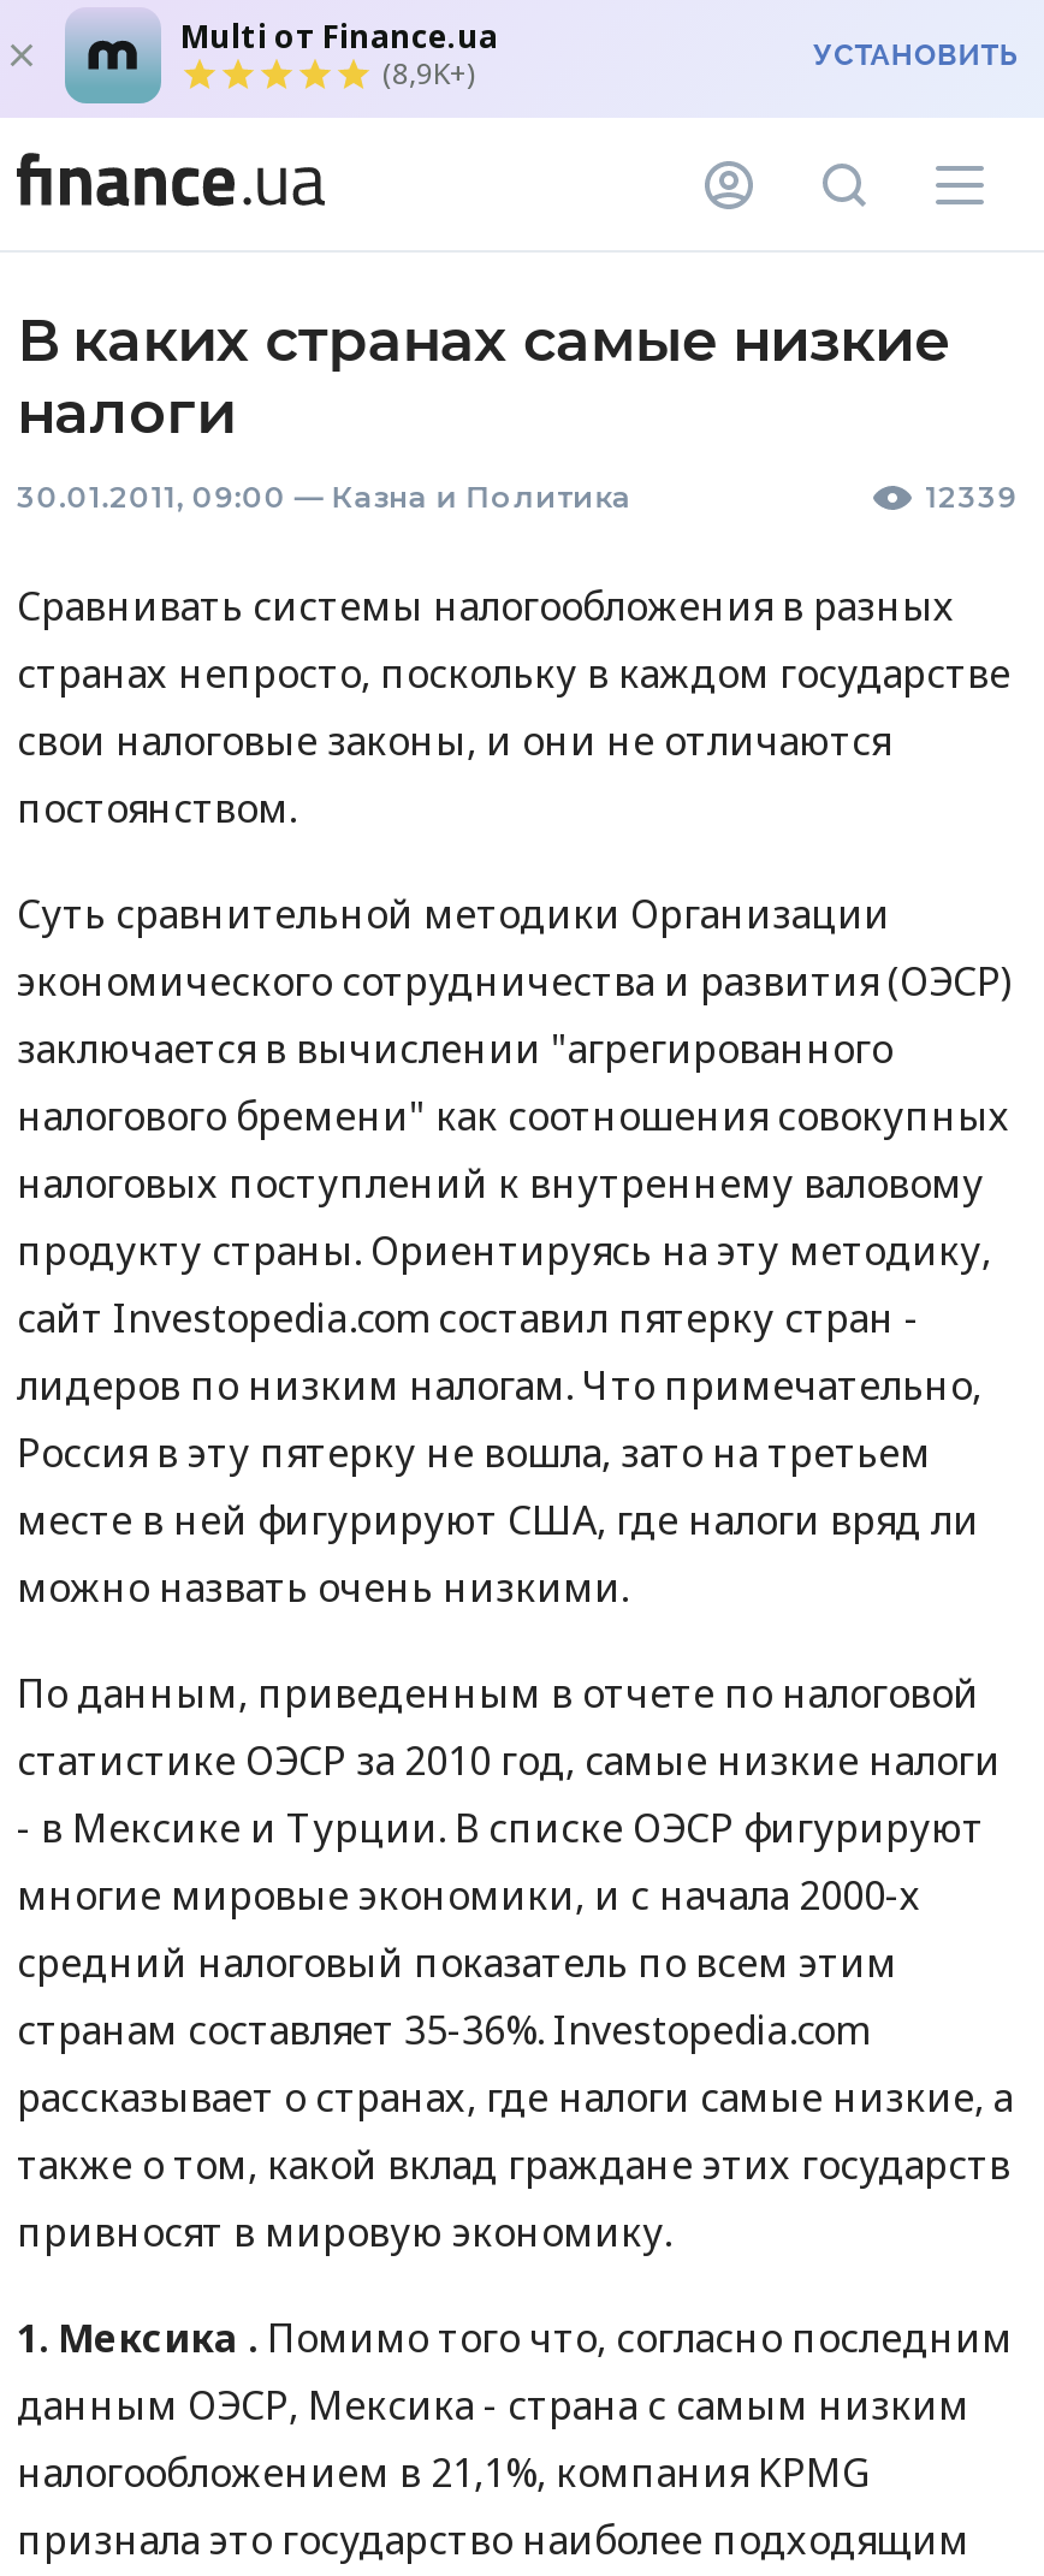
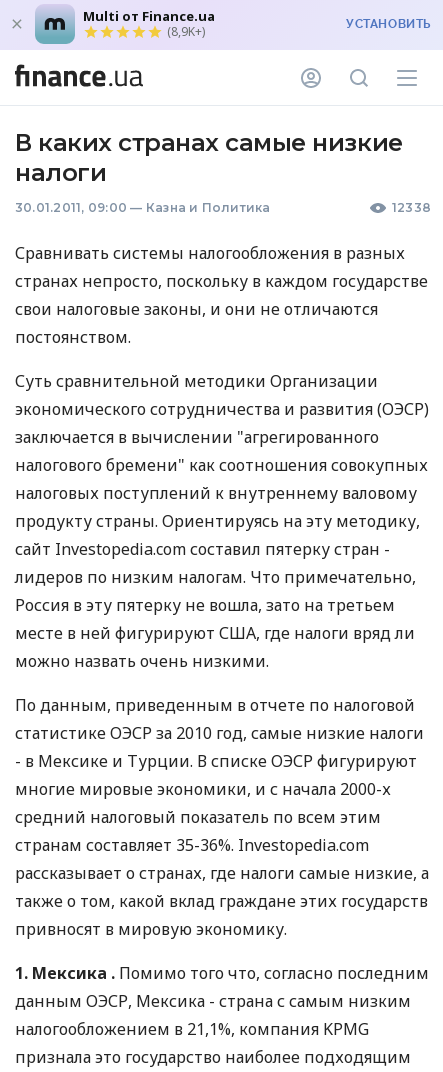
[926,479,1018,515] 12339 -> [392,200,431,215] 12338

